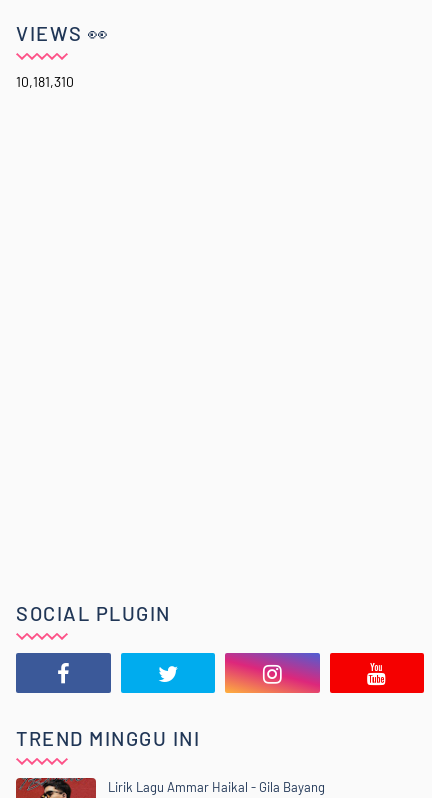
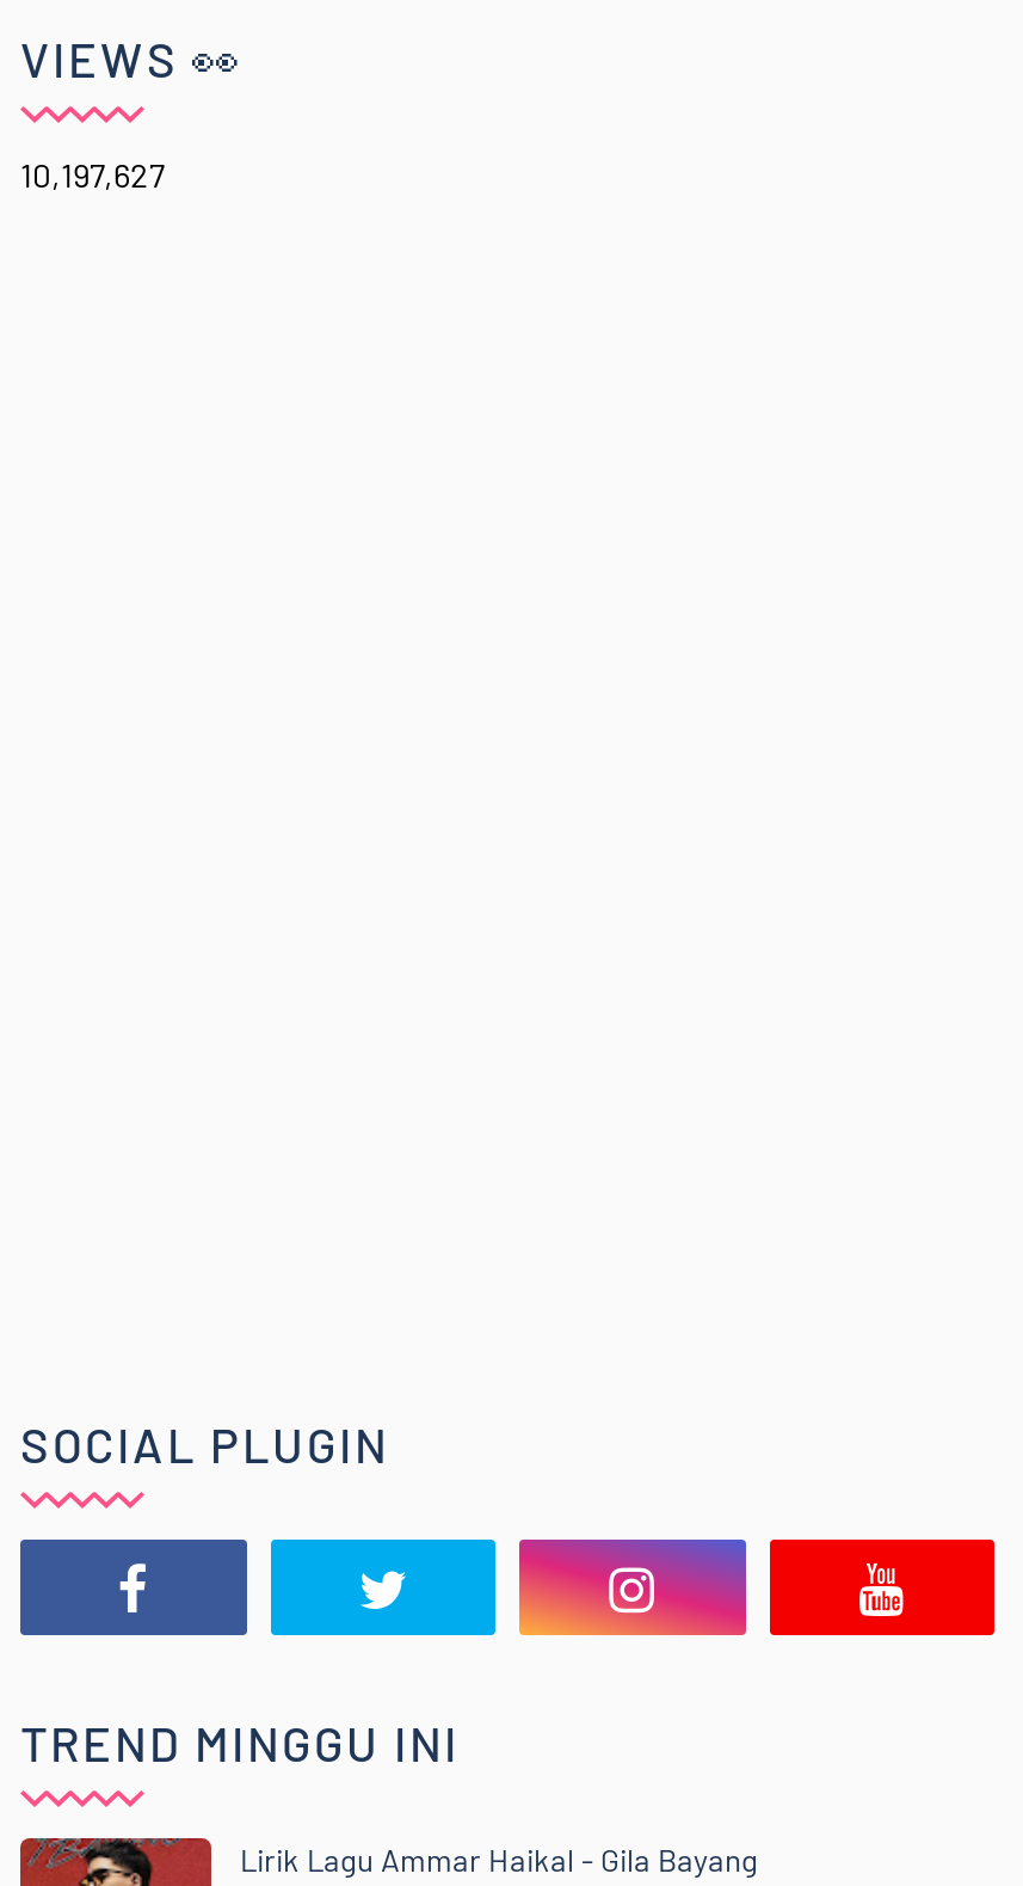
[16,73,74,90] 10,181,310 -> [20,154,166,195] 10,197,627

